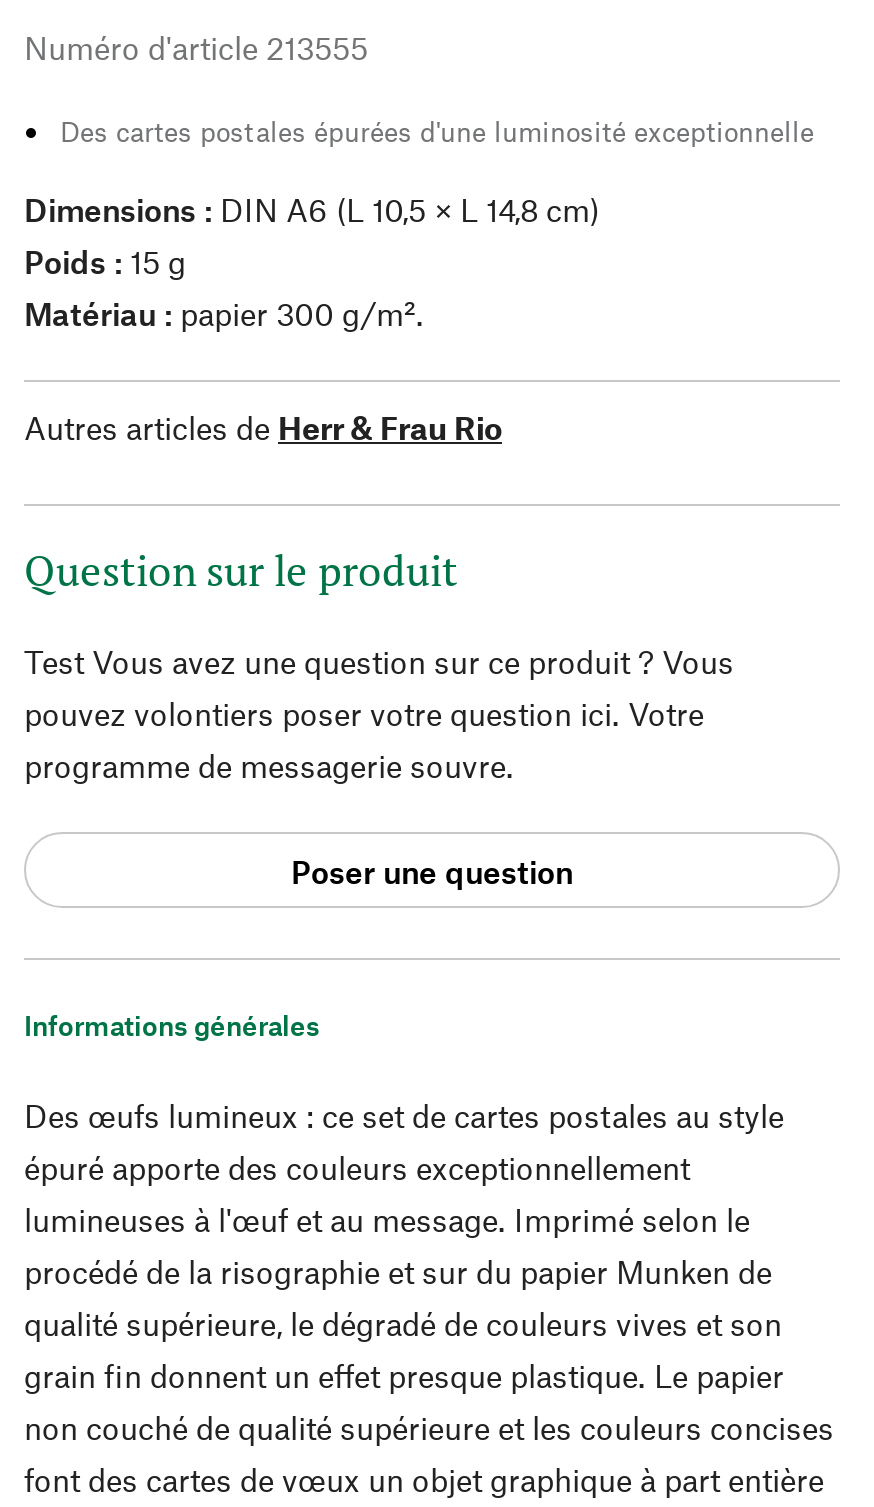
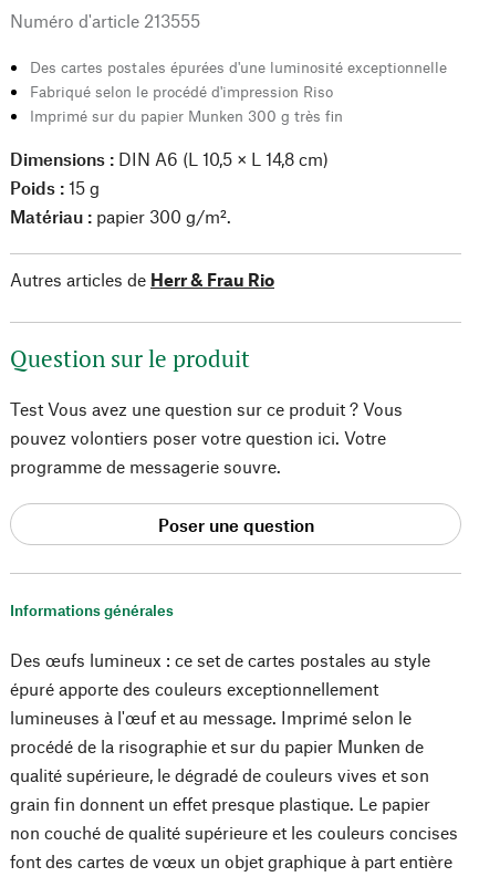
none -> [30,82,343,125] Fabriqué selon le procédé d'impression Riso | Imprimé sur du papier Munken 300 g très fin

